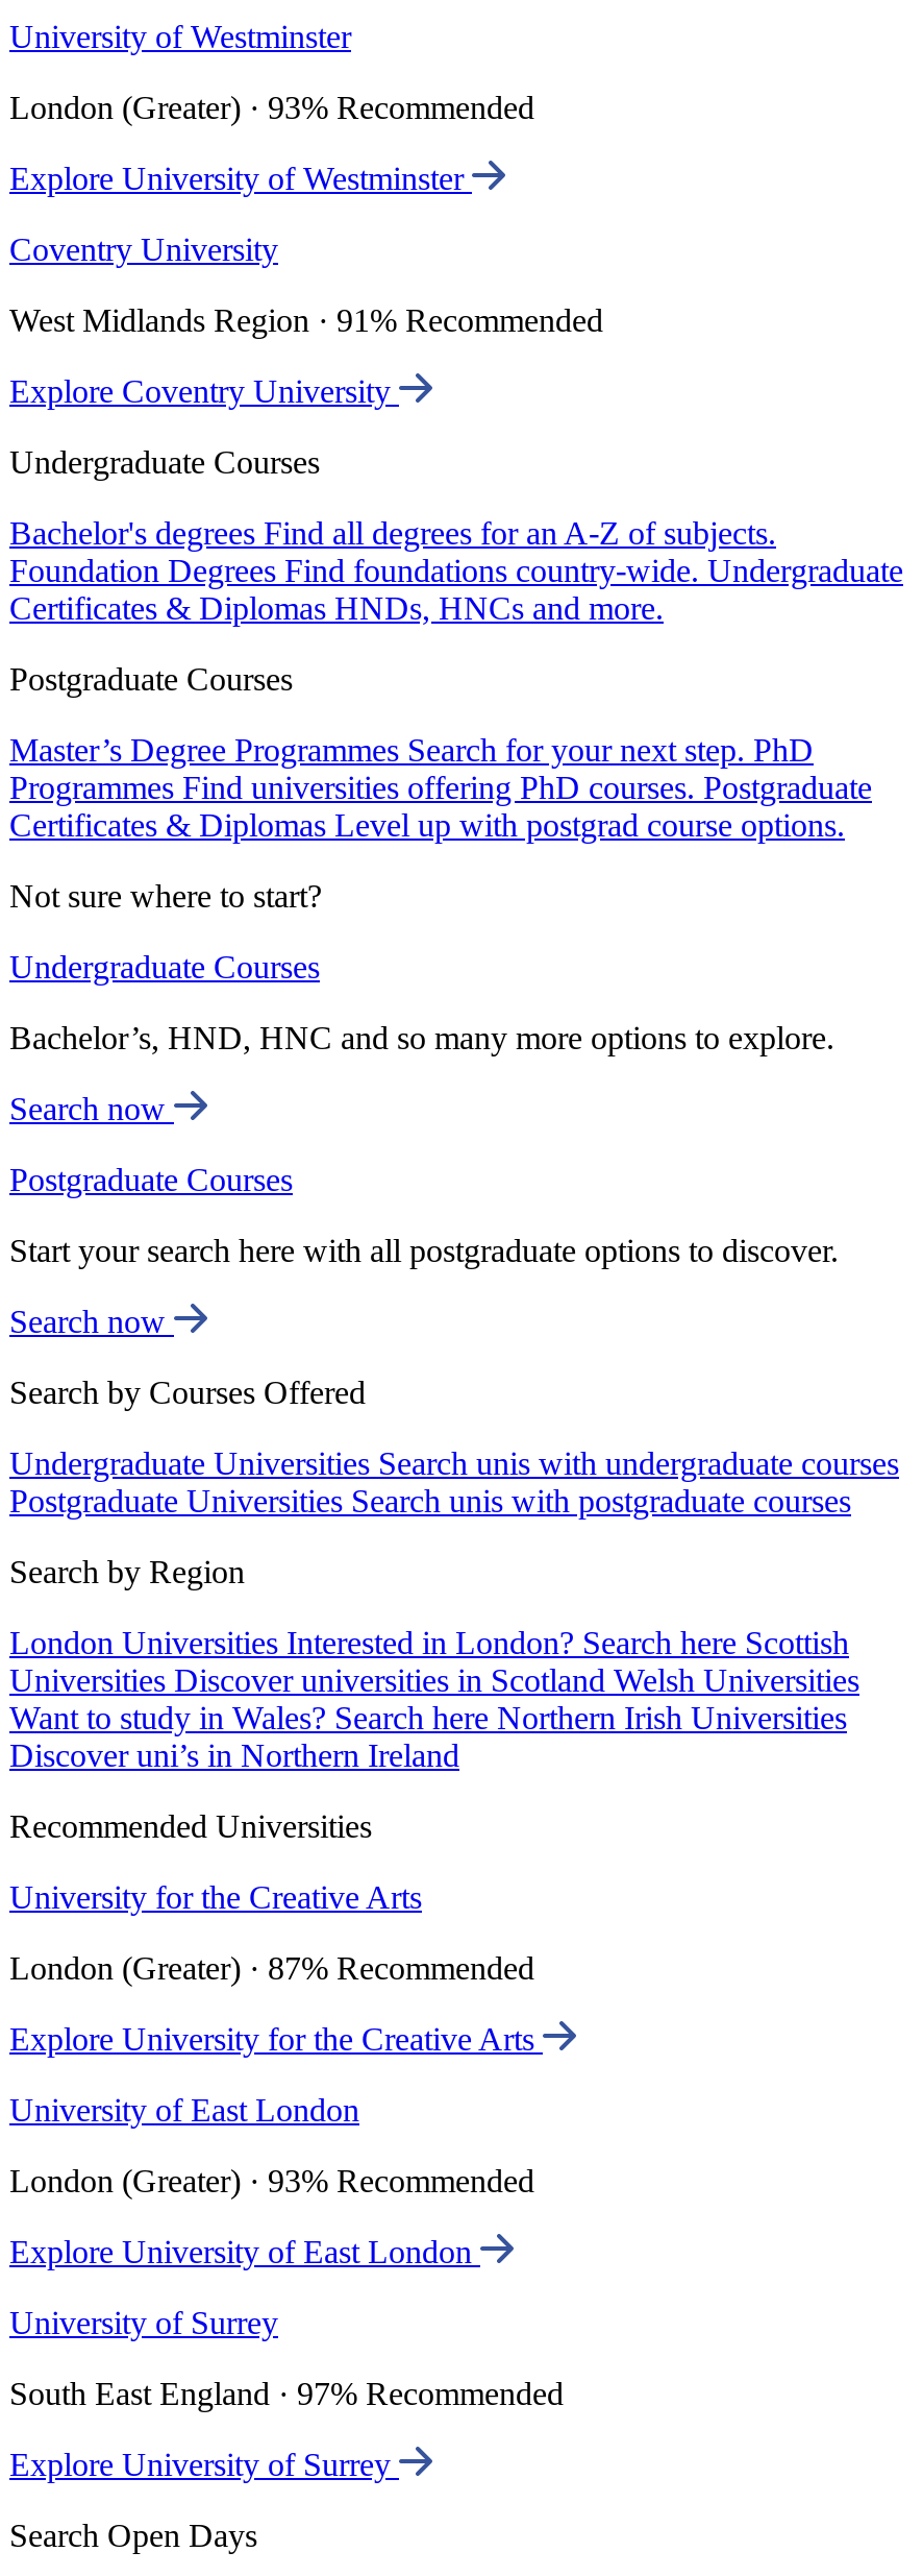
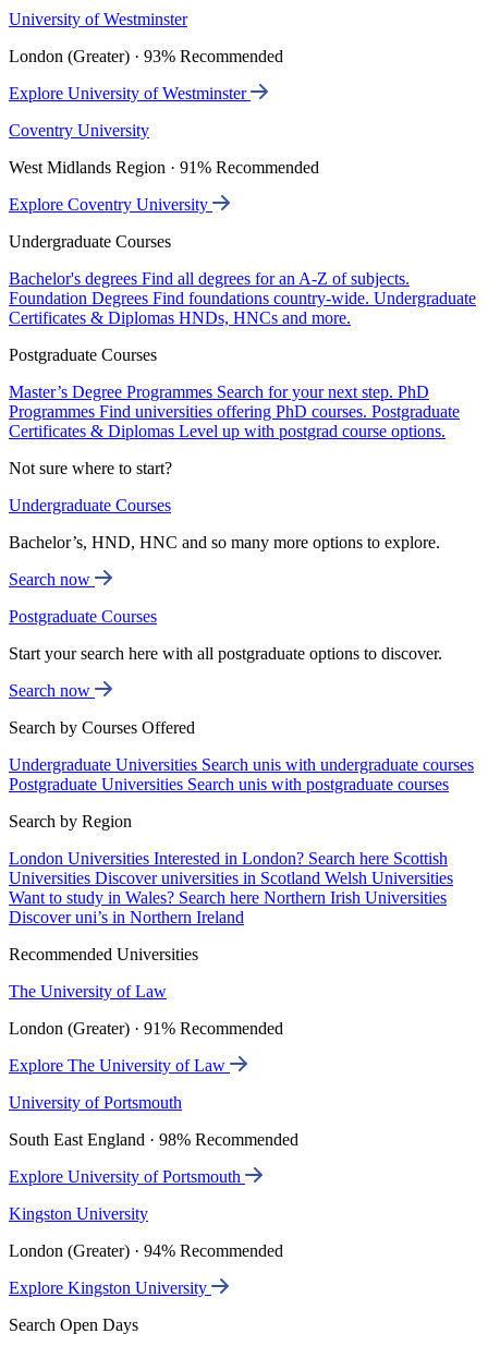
[9,1880,422,1915] University for the Creative Arts -> [9,982,167,1001] The University of Law
[9,1950,534,1986] London (Greater) · 87% Recommended -> [9,1019,283,1038] London (Greater) · 91% Recommended
[9,2021,543,2057] Explore University for the Creative Arts -> [9,1056,230,1075] Explore The University of Law
[9,2092,359,2128] University of East London -> [9,1093,182,1112] University of Portsmouth
[9,2163,534,2199] London (Greater) · 93% Recommended -> [9,1130,298,1149] South East England · 98% Recommended
[9,2234,480,2270] Explore University of East London -> [9,1167,245,1186] Explore University of Portsmouth
[9,2305,278,2341] University of Surrey -> [9,1204,148,1223] Kingston University
[9,2376,564,2411] South East England · 97% Recommended -> [9,1241,283,1260] London (Greater) · 94% Recommended
[9,2447,399,2482] Explore University of Surrey -> [9,1279,211,1297] Explore Kingston University

